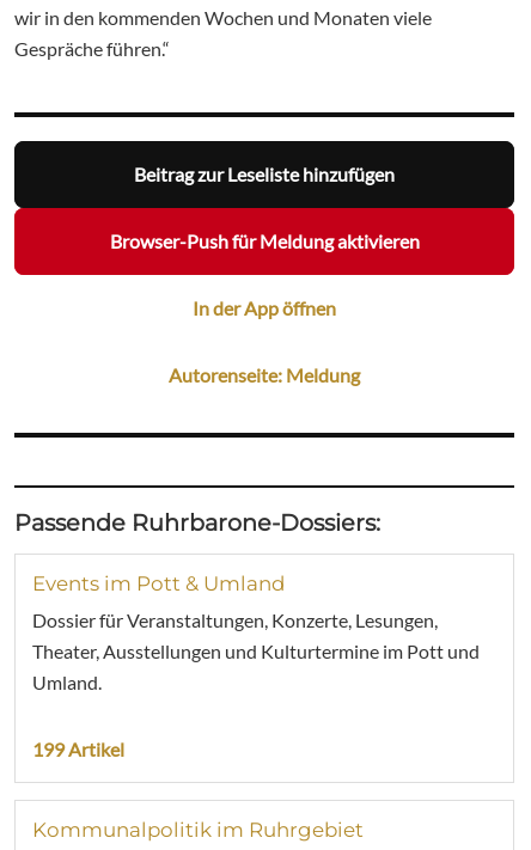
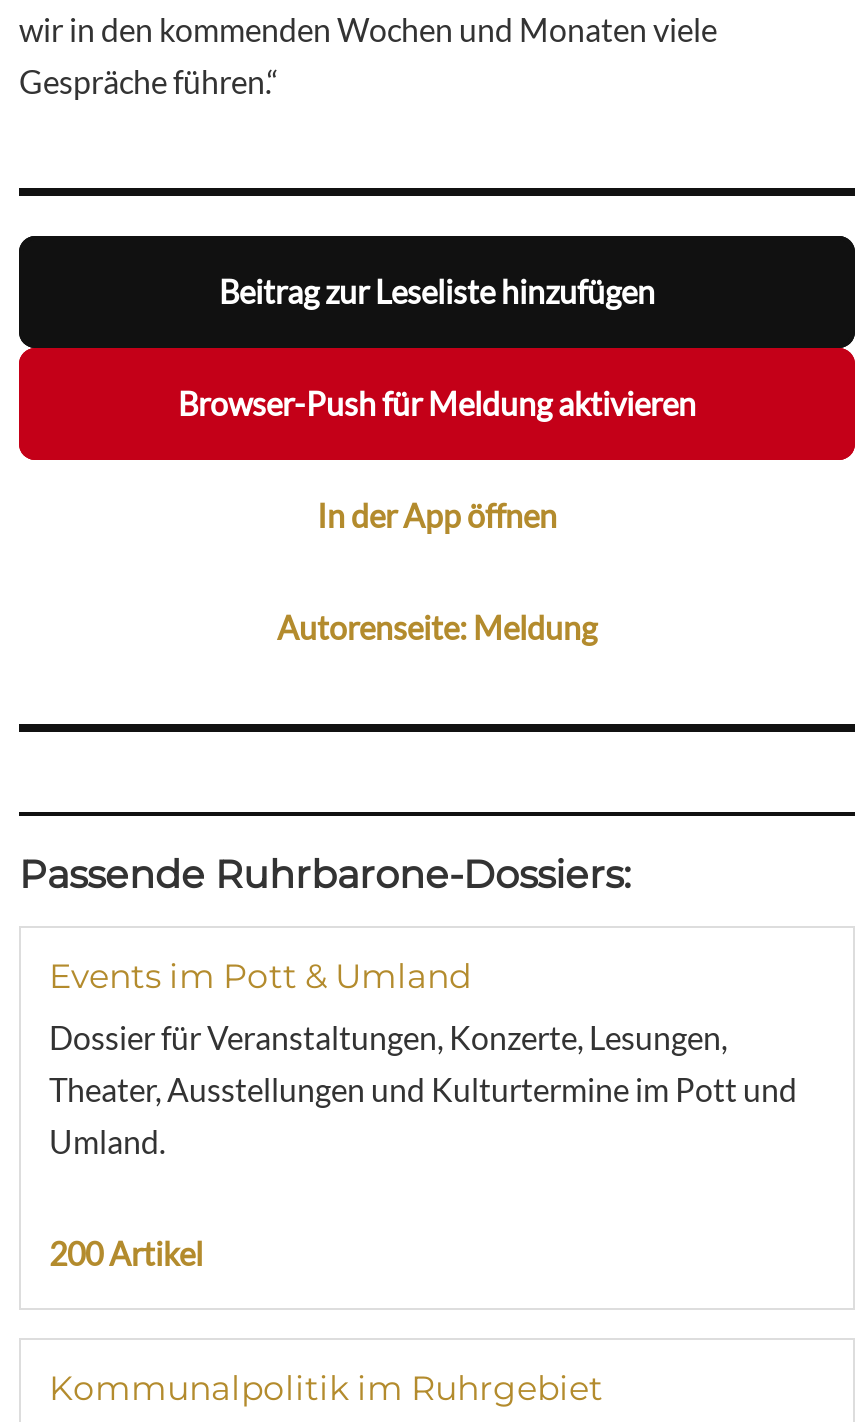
[32,737,124,760] 199 Artikel -> [49,1234,203,1272] 200 Artikel

